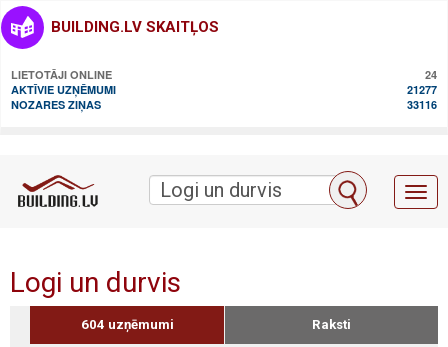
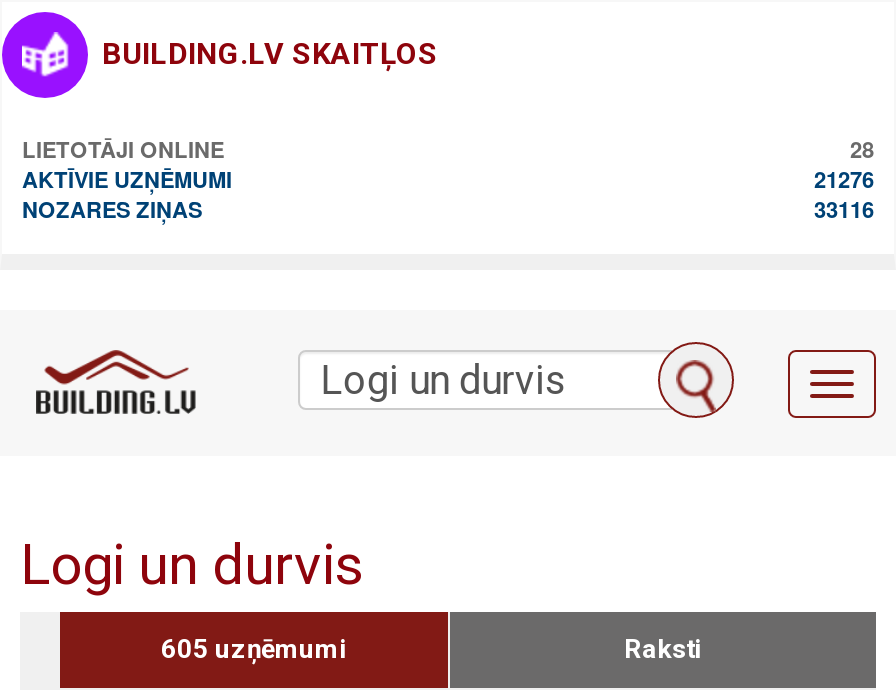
[425,67,437,82] 24 -> [850,134,874,164] 28
[407,82,437,97] 21277 -> [814,164,874,194] 21276
[80,316,173,331] 604 uzņēmumi -> [161,633,347,663] 605 uzņēmumi

